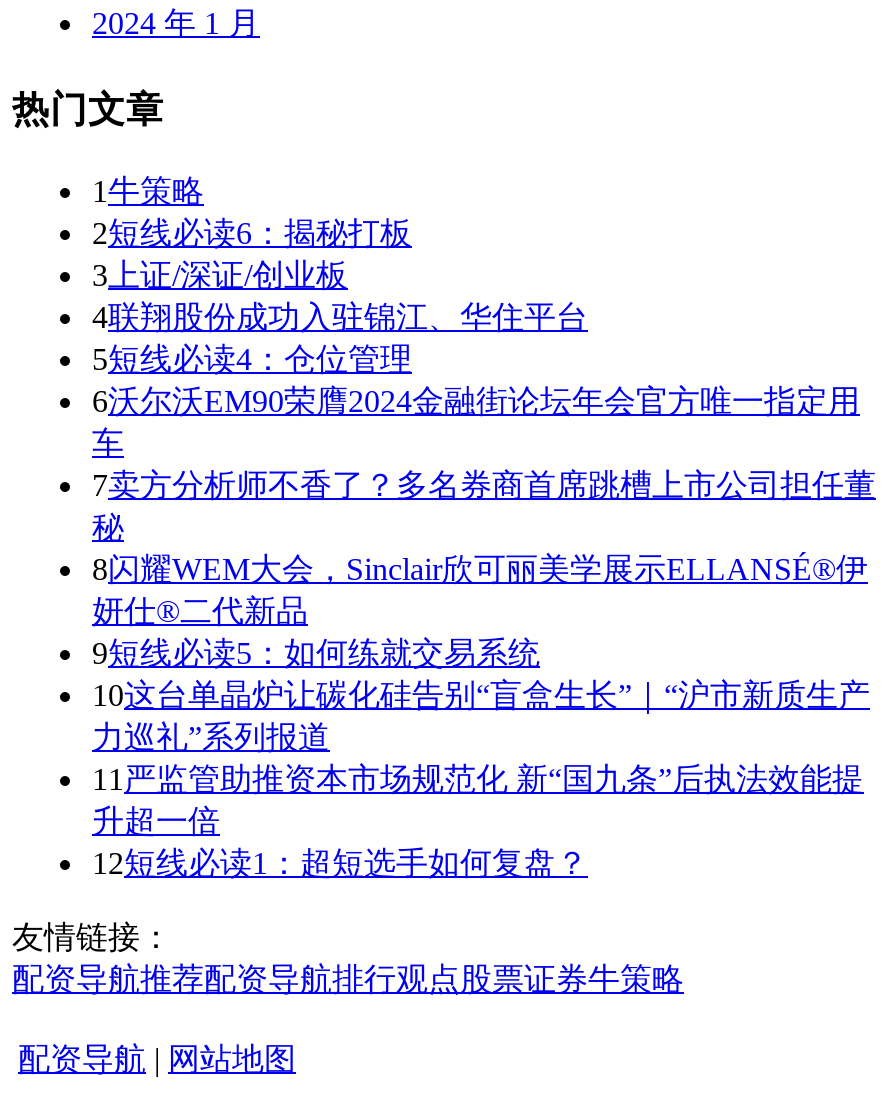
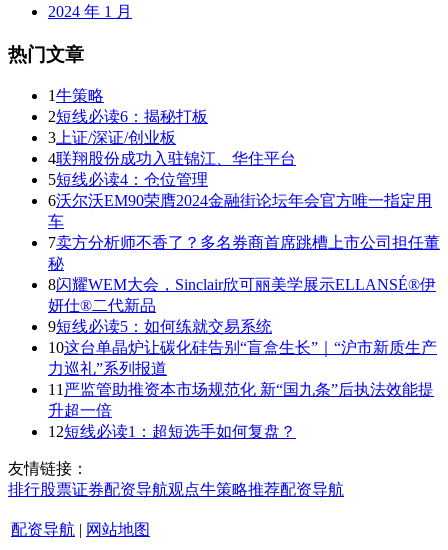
[12,963,684,997] 配资导航推荐配资导航排行观点股票证券牛策略 -> [8,481,344,498] 排行股票证券配资导航观点牛策略推荐配资导航

